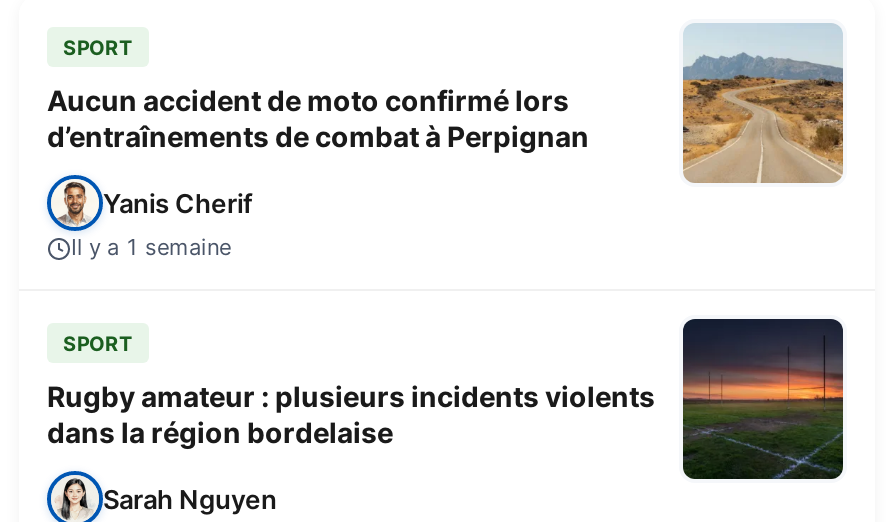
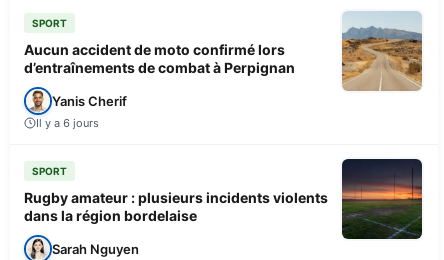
[71,233,231,261] Il y a 1 semaine -> [36,116,99,130] Il y a 6 jours

